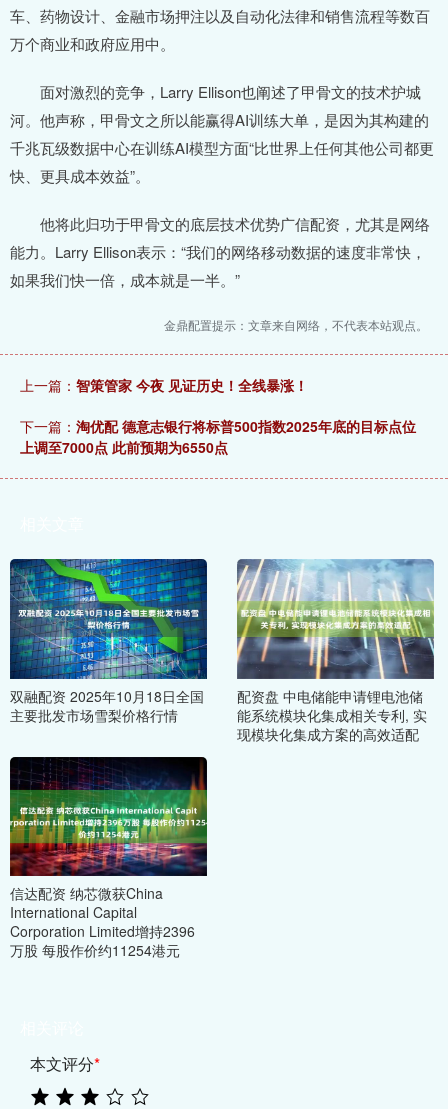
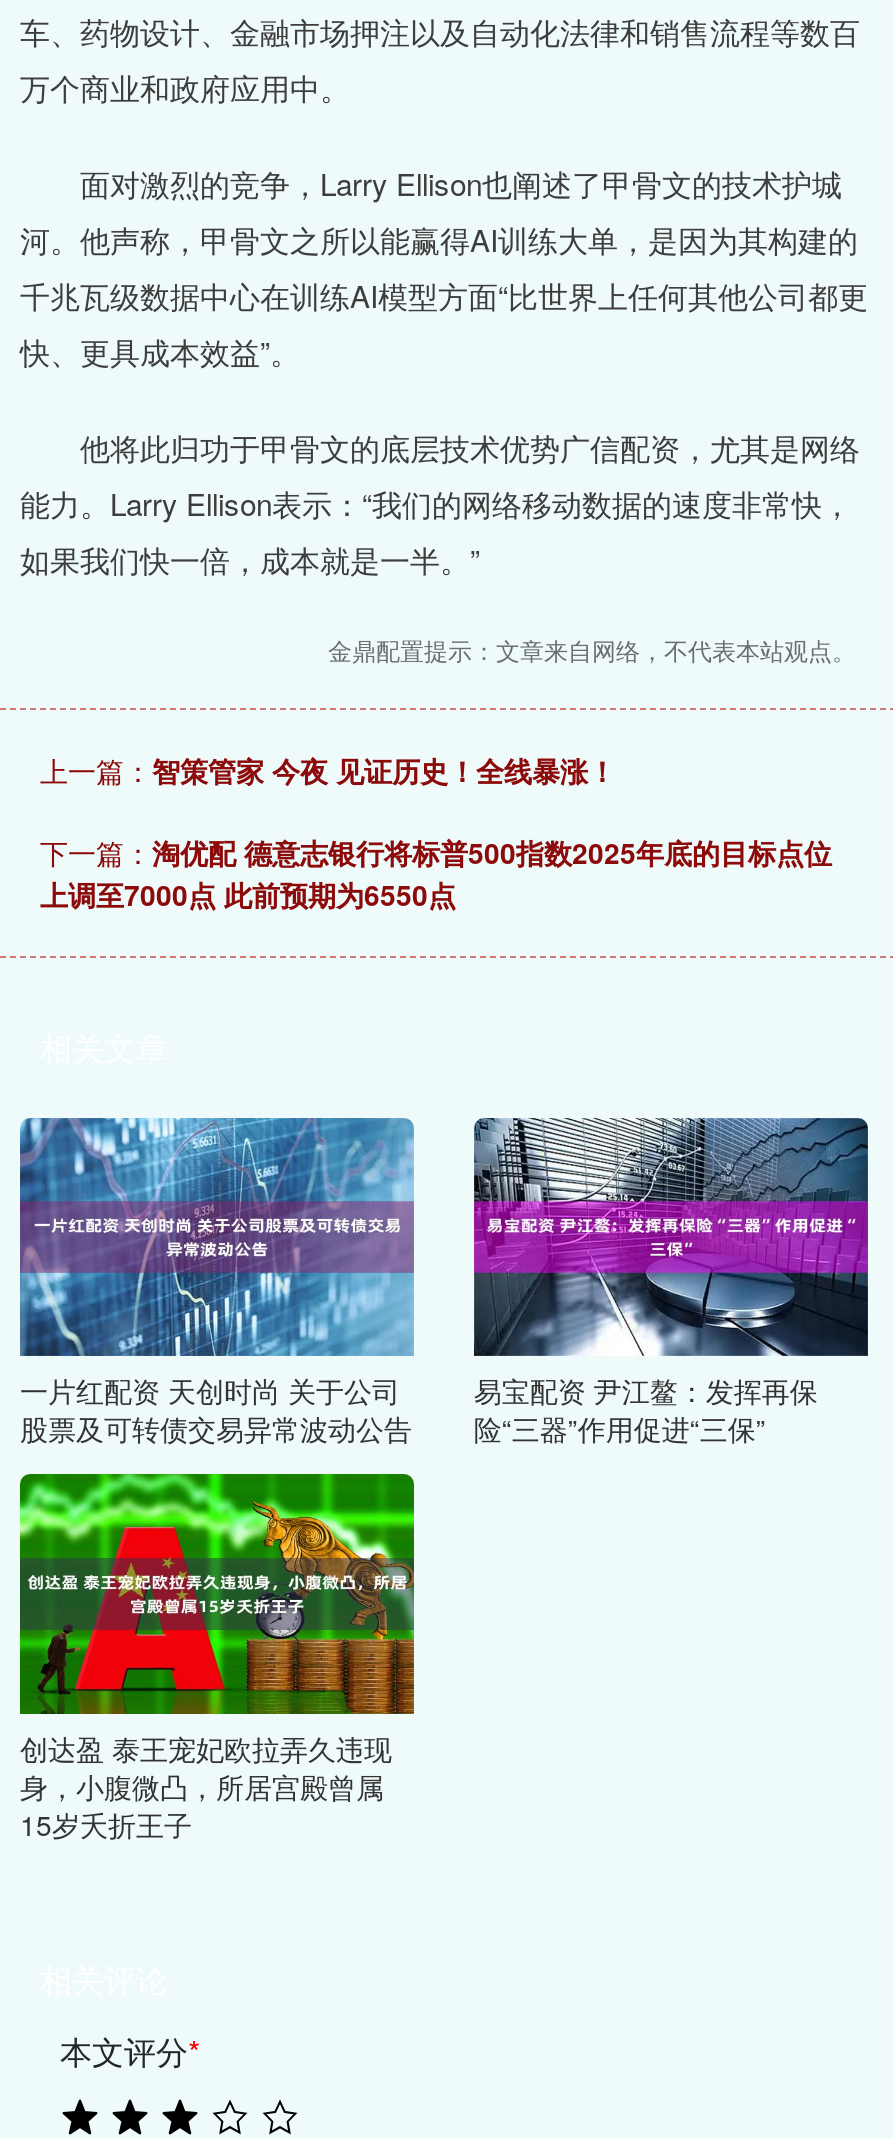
[9,558,208,678] [image] -> [18,1117,416,1279] [image]
[236,559,435,678] [image] -> [472,1117,870,1279] [image]
[10,686,204,725] 双融配资 2025年10月18日全国 | 主要批发市场雪梨价格行情 -> [20,1371,412,1449] 一片红配资 天创时尚 关于公司 | 股票及可转债交易异常波动公告
[237,686,427,744] 配资盘 中电储能申请锂电池储 | 能系统模块化集成相关专利, 实 | 现模块化集成方案的高效适配 -> [474,1371,818,1449] 易宝配资 尹江鳌：发挥再保 | 险“三器”作用促进“三保”
[9,770,208,960] [image] | 信达配资 纳芯微获China | International Capital | Corporation Limited增持2396 | 万股 每股作价约11254港元 -> [18,1471,416,1843] [image] | 创达盈 泰王宠妃欧拉弄久违现 | 身，小腹微凸，所居宫殿曾属 | 15岁夭折王子

